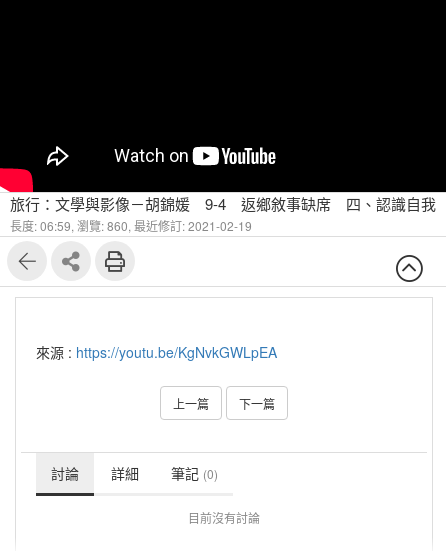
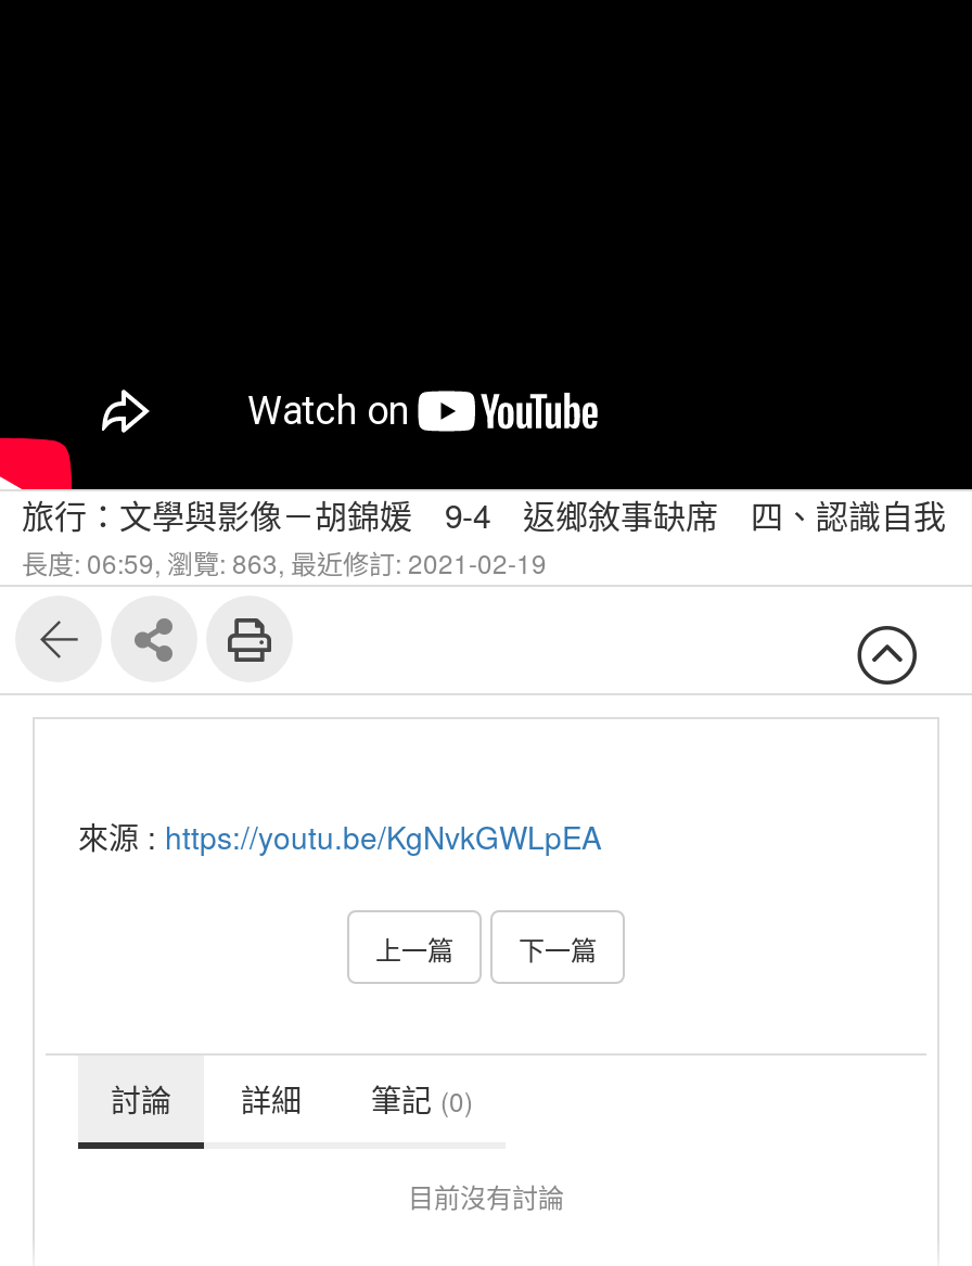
[10,217,252,234] 長度: 06:59,瀏覽: 860,最近修訂: 2021-02-19 -> [22,544,547,580] 長度: 06:59,瀏覽: 863,最近修訂: 2021-02-19

